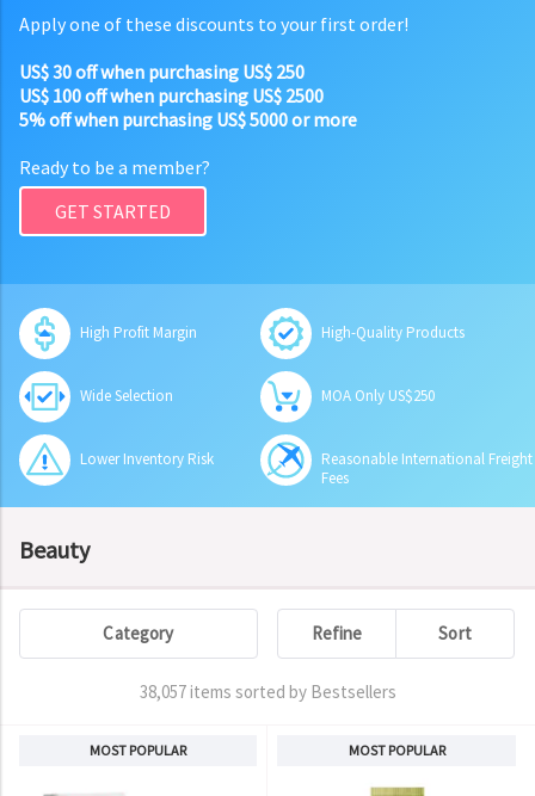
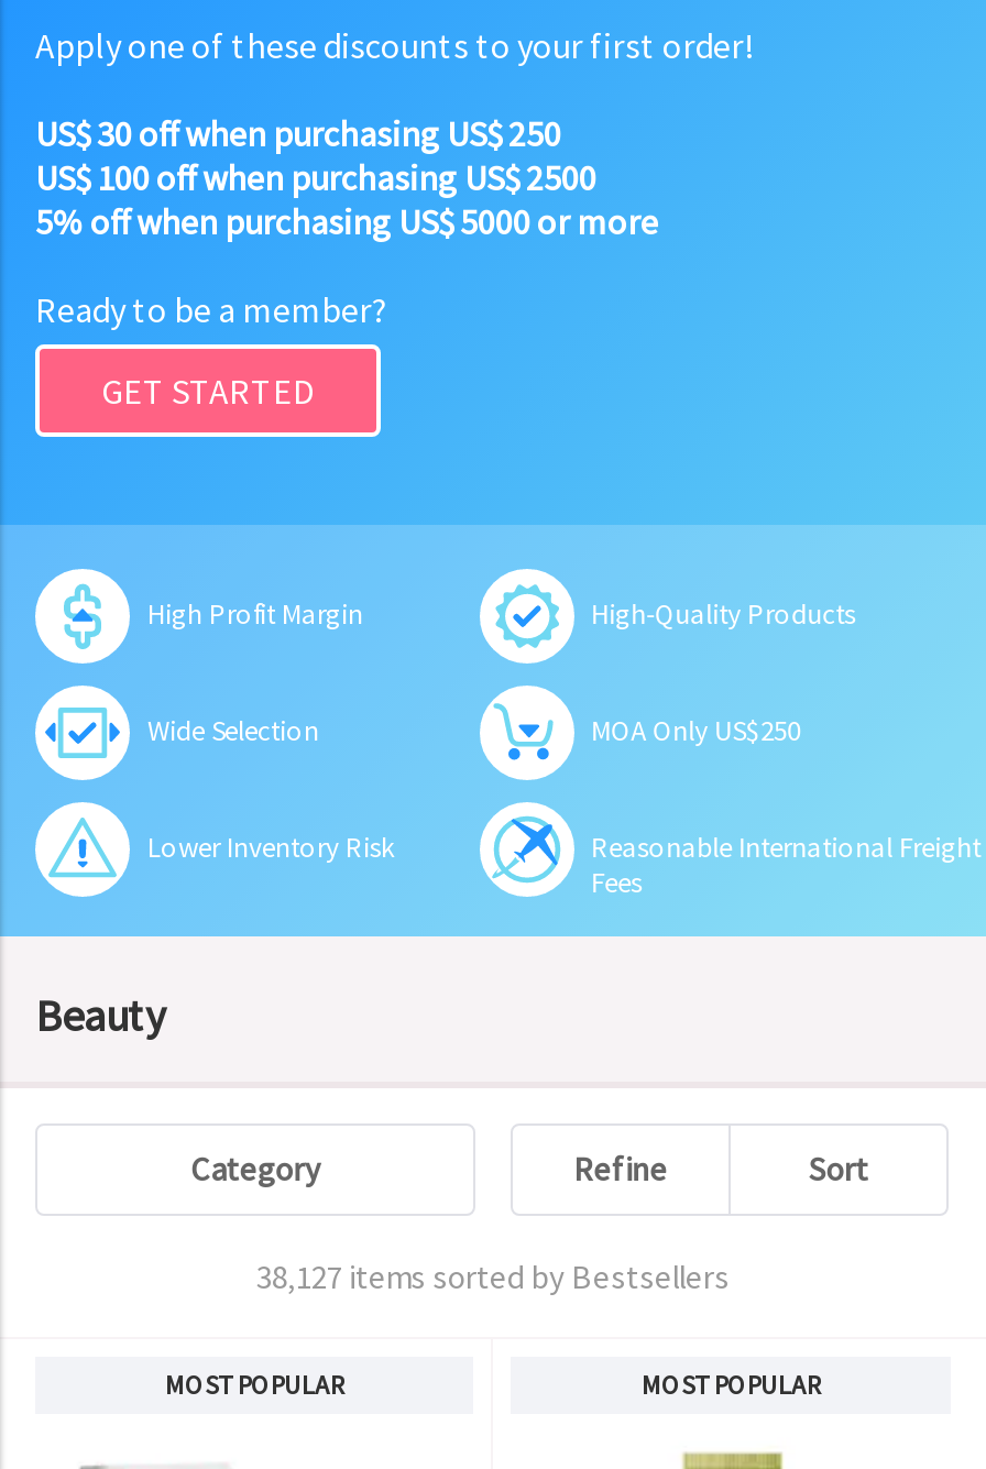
[139,680,396,703] 38,057 items sorted by Bestsellers -> [256,1256,730,1297] 38,127 items sorted by Bestsellers

